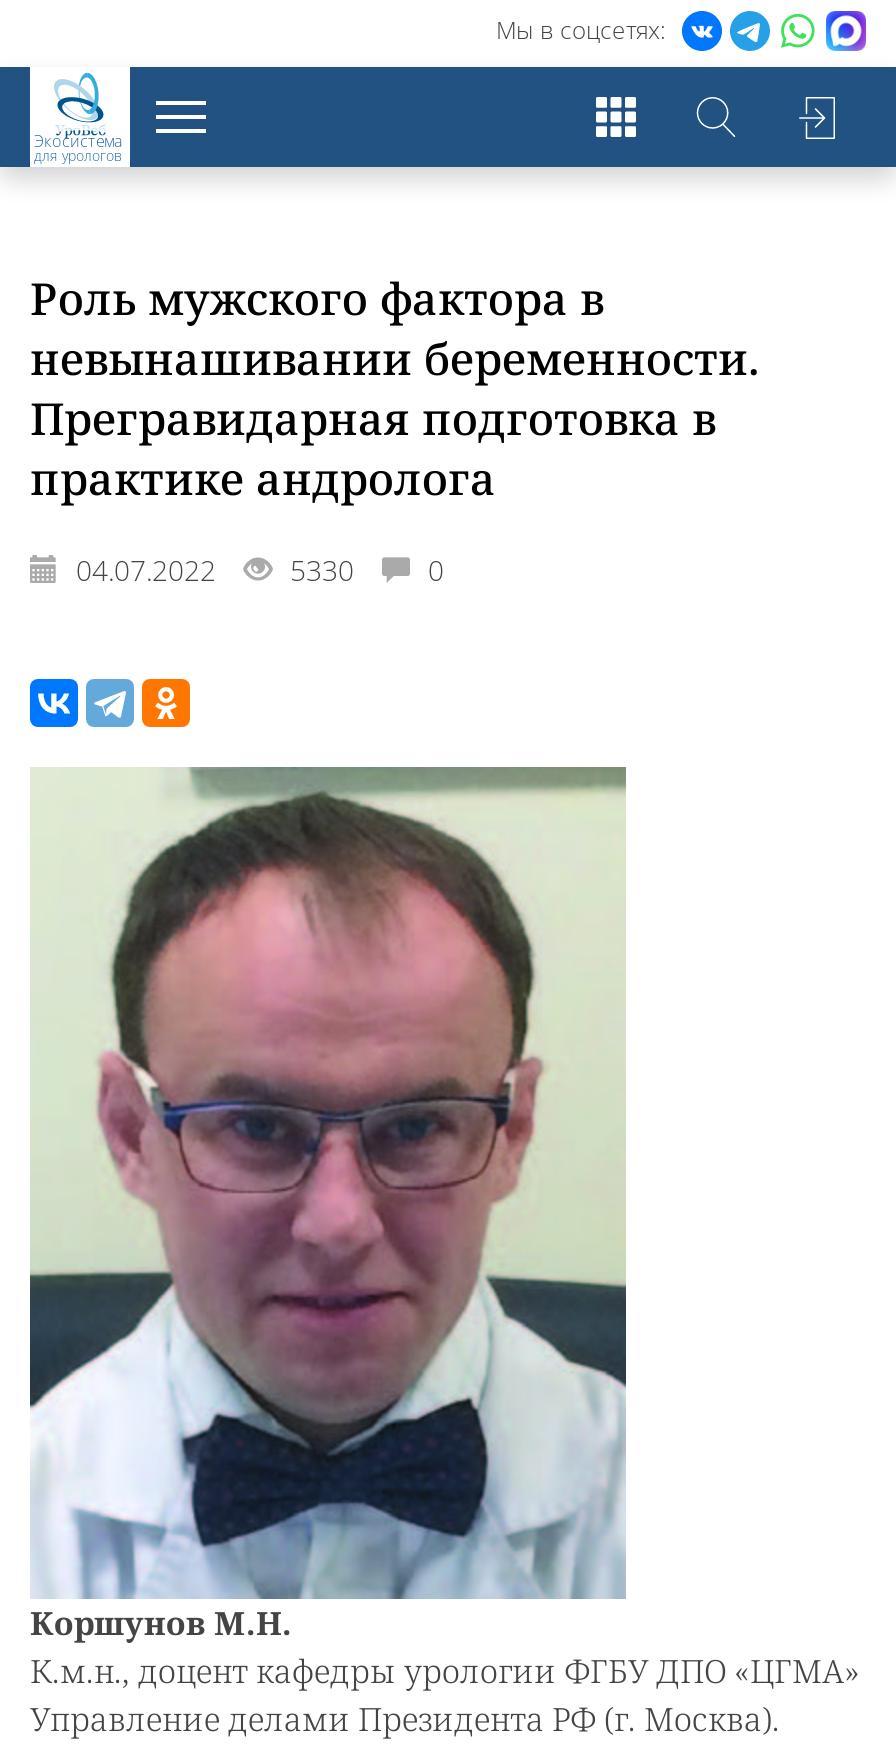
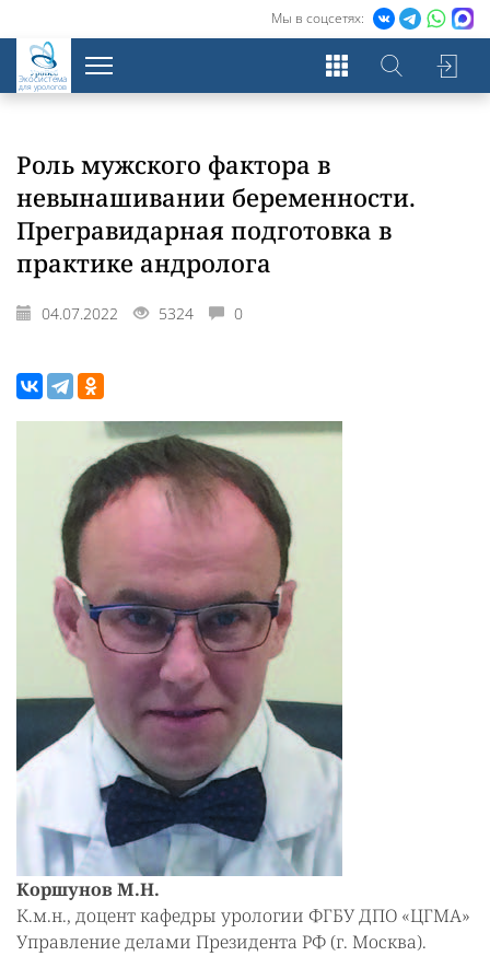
[68,551,444,589] 04.07.2022 5330 0 -> [37,303,243,324] 04.07.2022 5324 0

